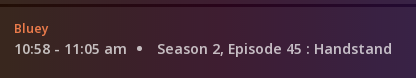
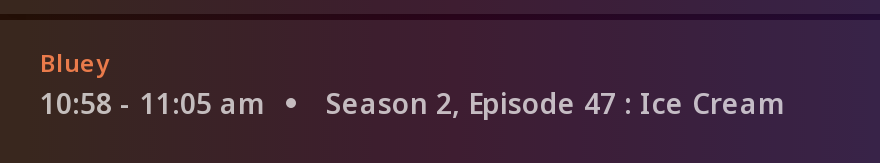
[157,38,392,57] Season 2, Episode 45: Handstand -> [326,83,786,121] Season 2, Episode 47: Ice Cream

